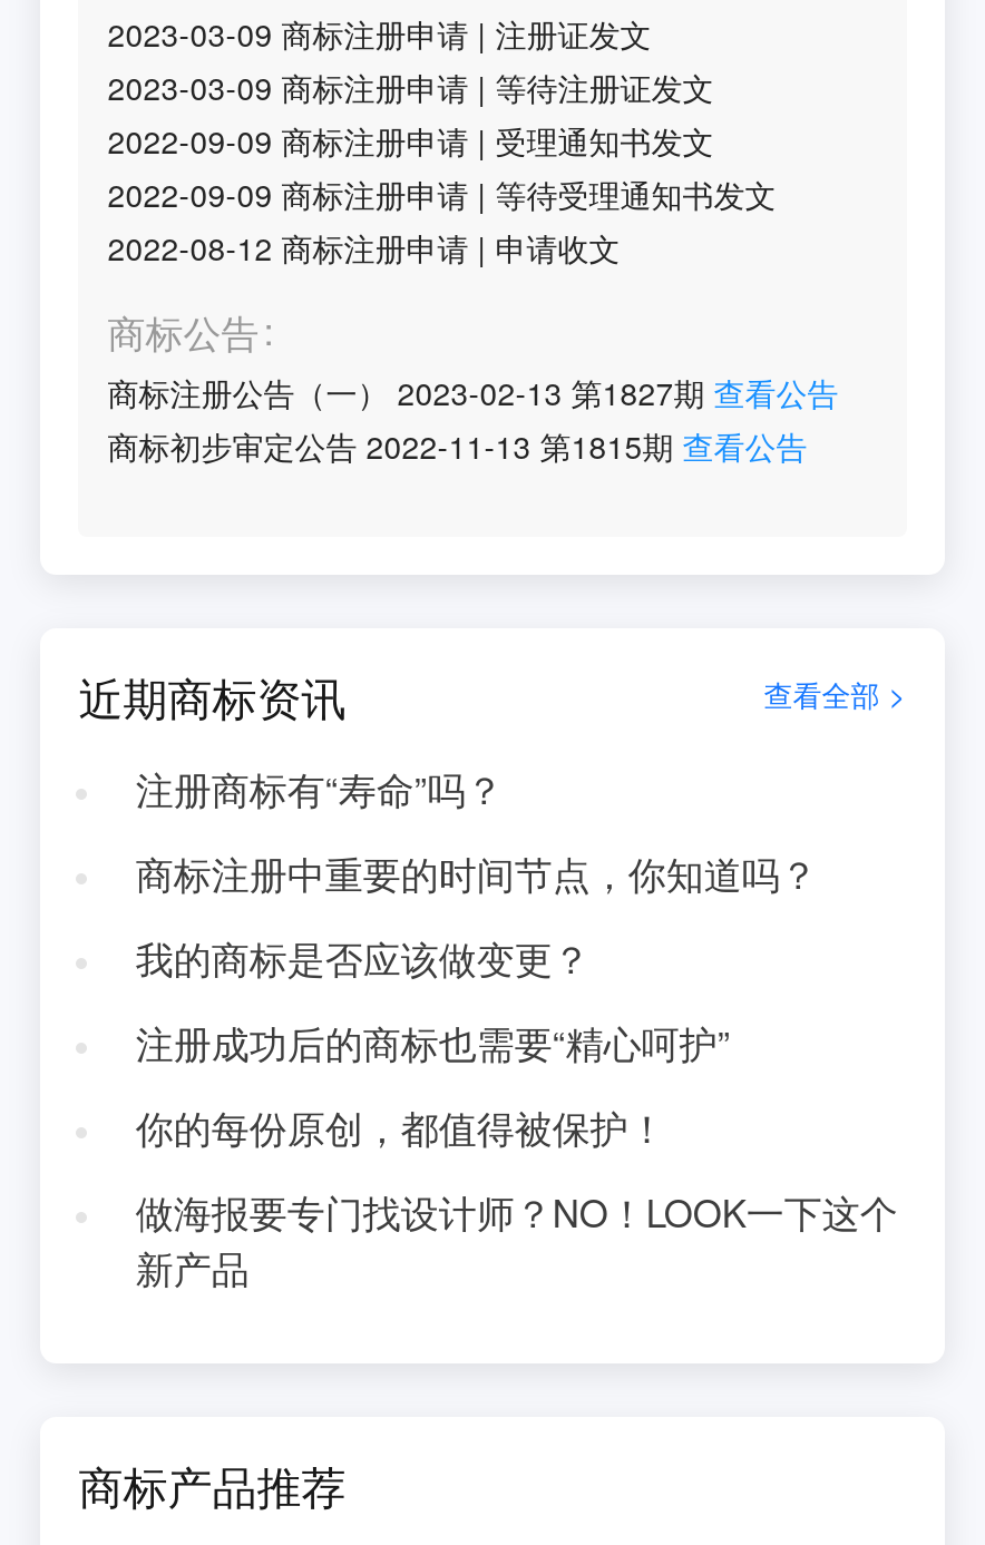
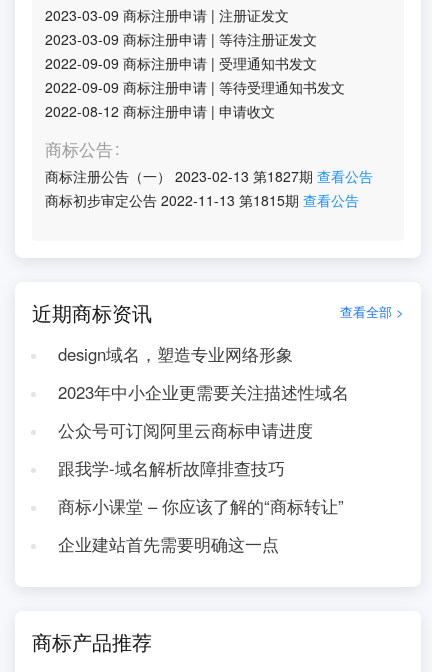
[135,762,503,815] 注册商标有“寿命”吗？ -> [58,342,293,366] design域名，塑造专业网络形象
[135,847,817,900] 商标注册中重要的时间节点，你知道吗？ -> [58,380,349,404] 2023年中小企业更需要关注描述性域名
[135,931,590,985] 我的商标是否应该做变更？ -> [58,418,313,442] 公众号可订阅阿里云商标申请进度
[135,1016,731,1069] 注册成功后的商标也需要“精心呵护” -> [58,456,285,480] 跟我学-域名解析故障排查技巧
[135,1100,666,1154] 你的每份原创，都值得被保护！ -> [58,494,344,518] 商标小课堂 – 你应该了解的“商标转让”
[135,1185,898,1294] 做海报要专门找设计师？NO！LOOK一下这个 | 新产品 -> [58,532,279,556] 企业建站首先需要明确这一点

